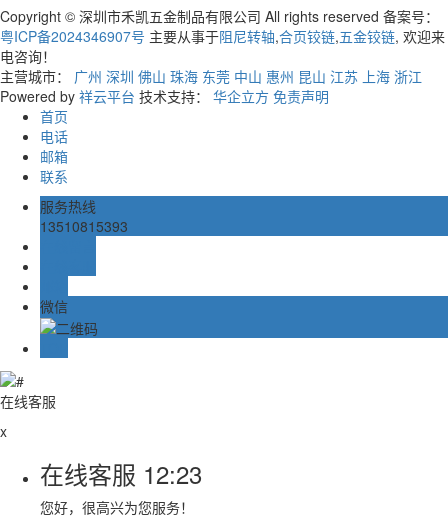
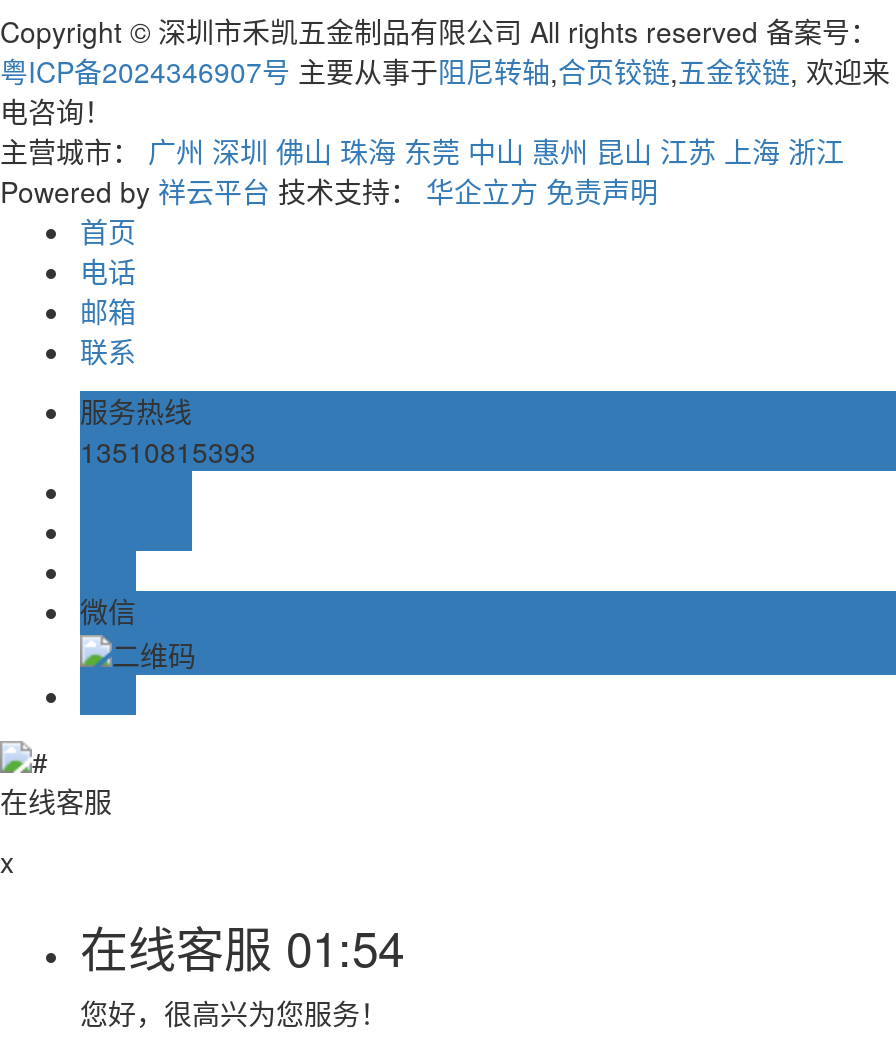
[40,456,202,491] 在线客服12:23 -> [80,910,404,980] 在线客服01:54

